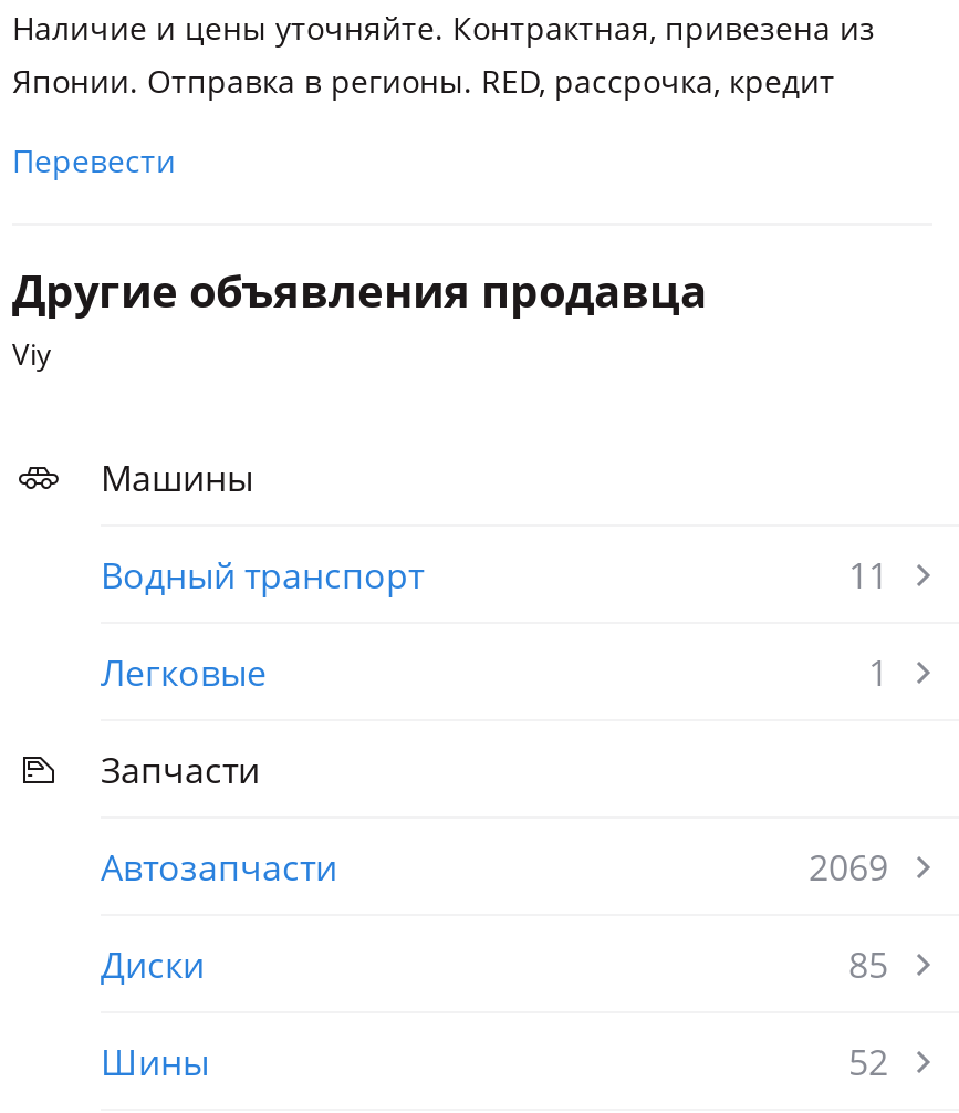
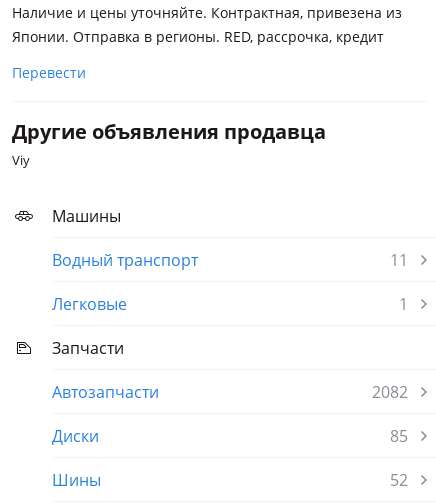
[809,843,888,892] 2069 -> [372,381,408,403] 2082

